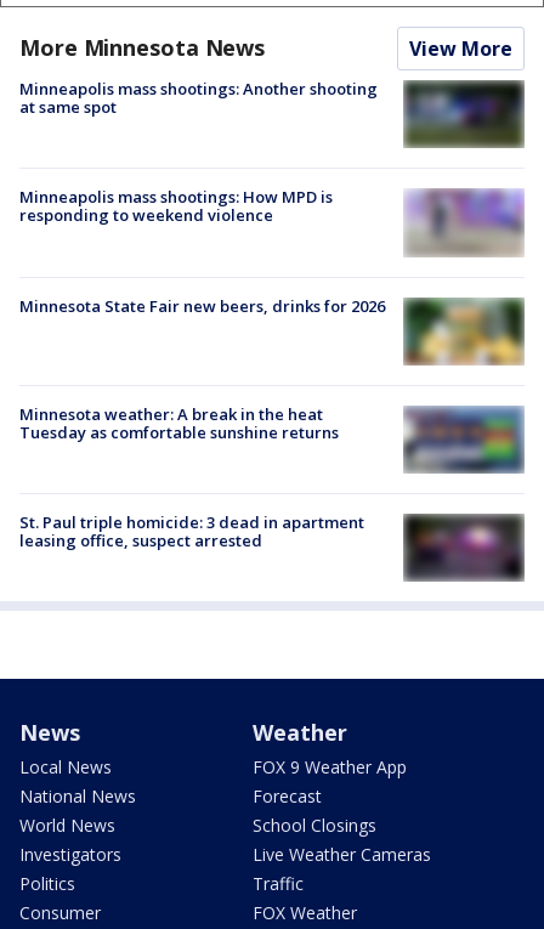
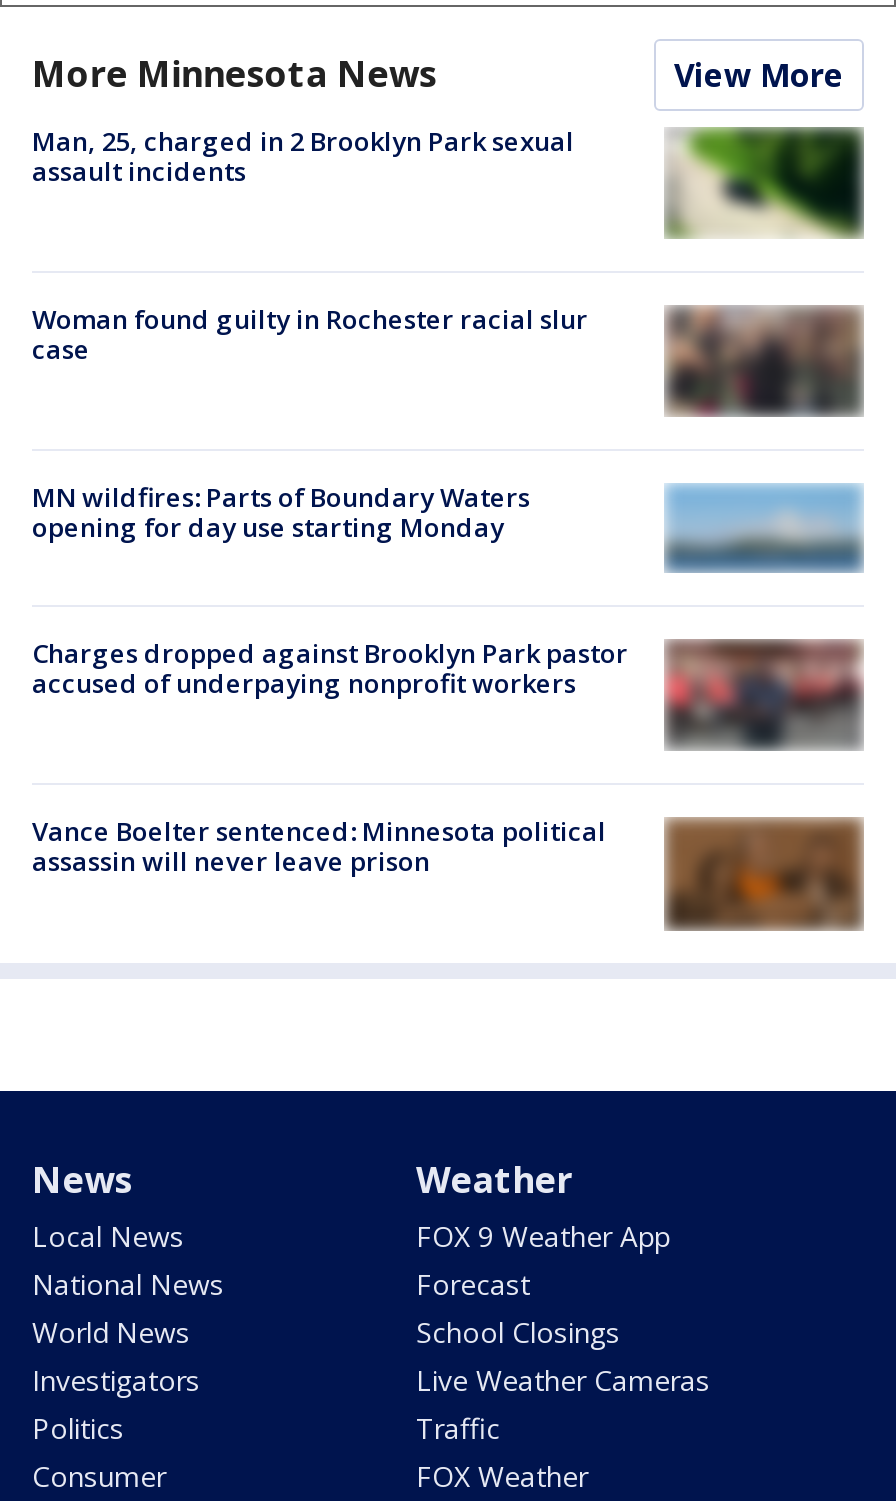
[19,78,378,118] Minneapolis mass shootings: Another shooting | at same spot -> [32,122,574,188] Man, 25, charged in 2 Brooklyn Park sexual | assault incidents
[403,80,523,148] [image] -> [666,126,858,238] [image]
[19,186,333,226] Minneapolis mass shootings: How MPD is | responding to weekend violence -> [32,301,588,367] Woman found guilty in Rochester racial slur | case
[404,189,525,256] [image] -> [664,304,862,416] [image]
[19,295,385,316] Minnesota State Fair new beers, drinks for 2026 -> [32,479,530,545] MN wildfires: Parts of Boundary Waters | opening for day use starting Monday
[403,298,525,366] [image] -> [664,484,864,574] [image]
[19,403,339,443] Minnesota weather: A break in the heat | Tuesday as comfortable sunshine returns -> [32,635,628,701] Charges dropped against Brooklyn Park pastor | accused of underpaying nonprofit workers
[404,406,523,474] [image] -> [666,638,864,750] [image]
[19,511,525,580] [image] | St. Paul triple homicide: 3 dead in apartment | leasing office, suspect arrested -> [32,814,864,928] [image] | Vance Boelter sentenced: Minnesota political | assassin will never leave prison

